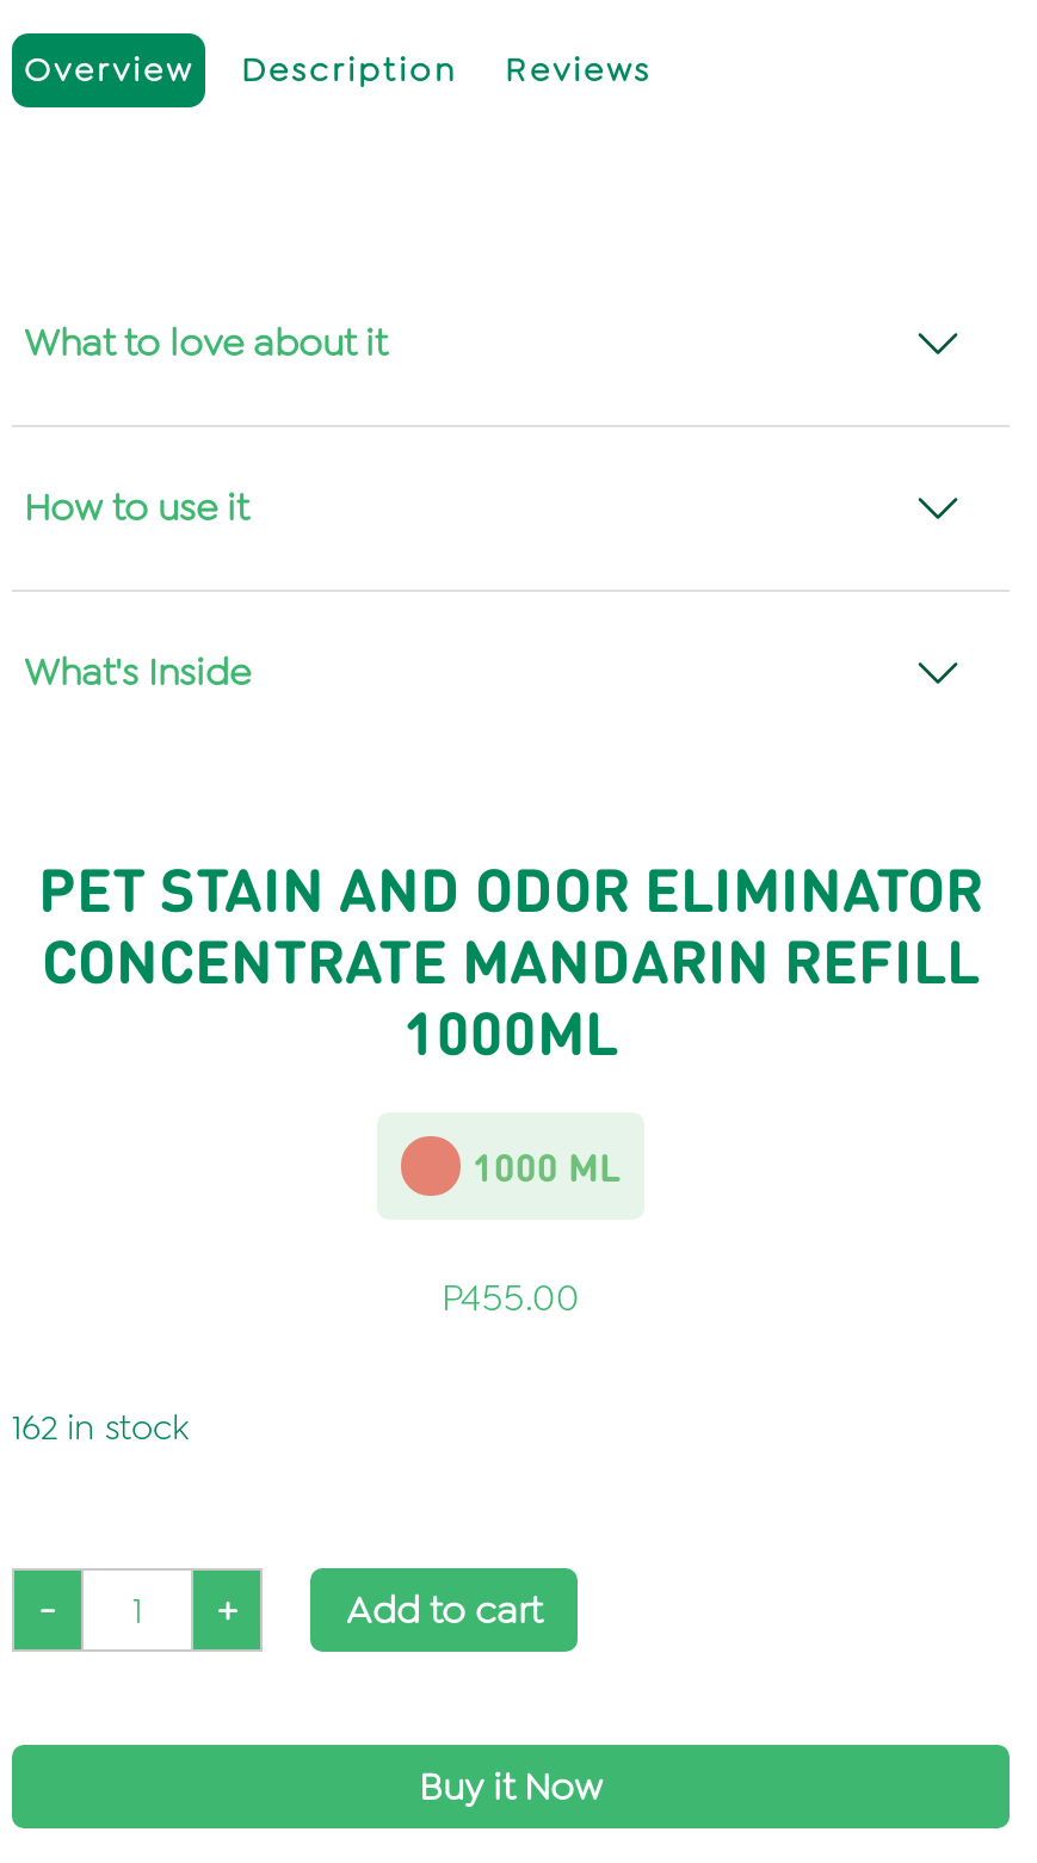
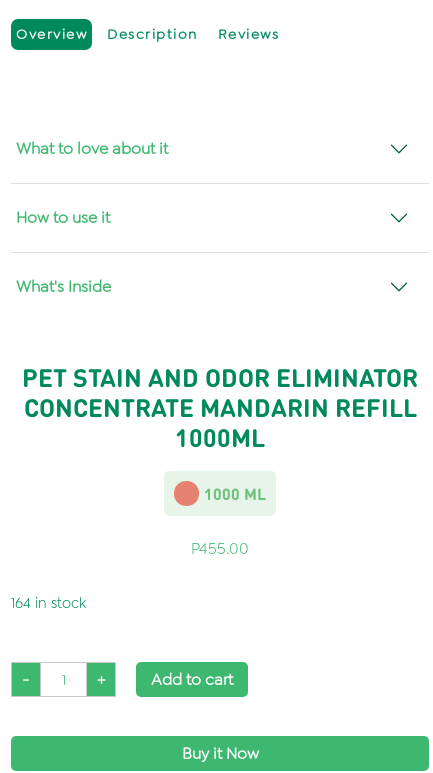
[12,1404,189,1452] 162 in stock -> [11,593,86,613] 164 in stock

